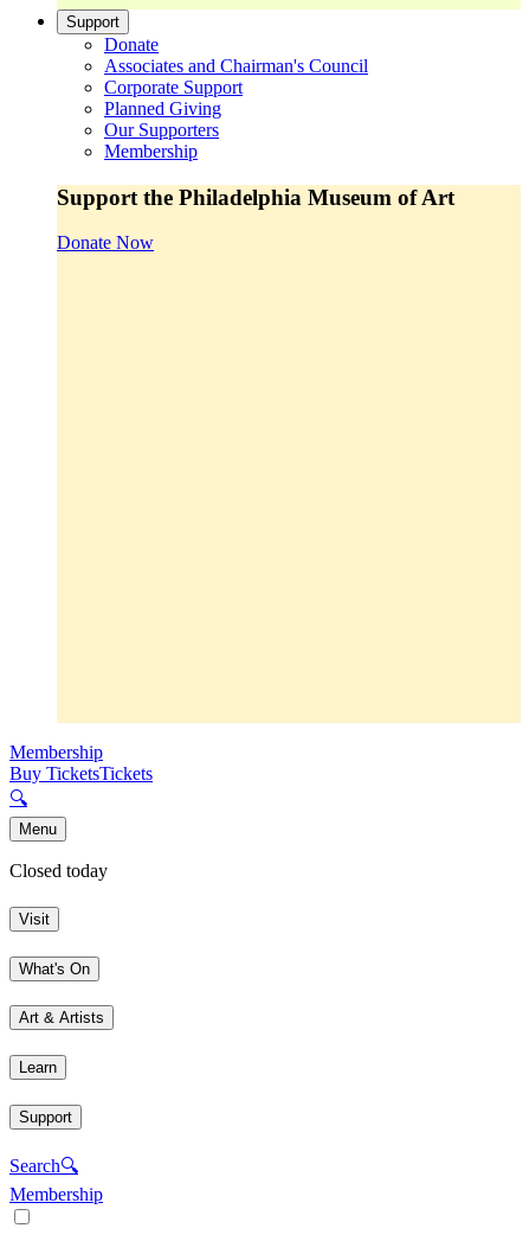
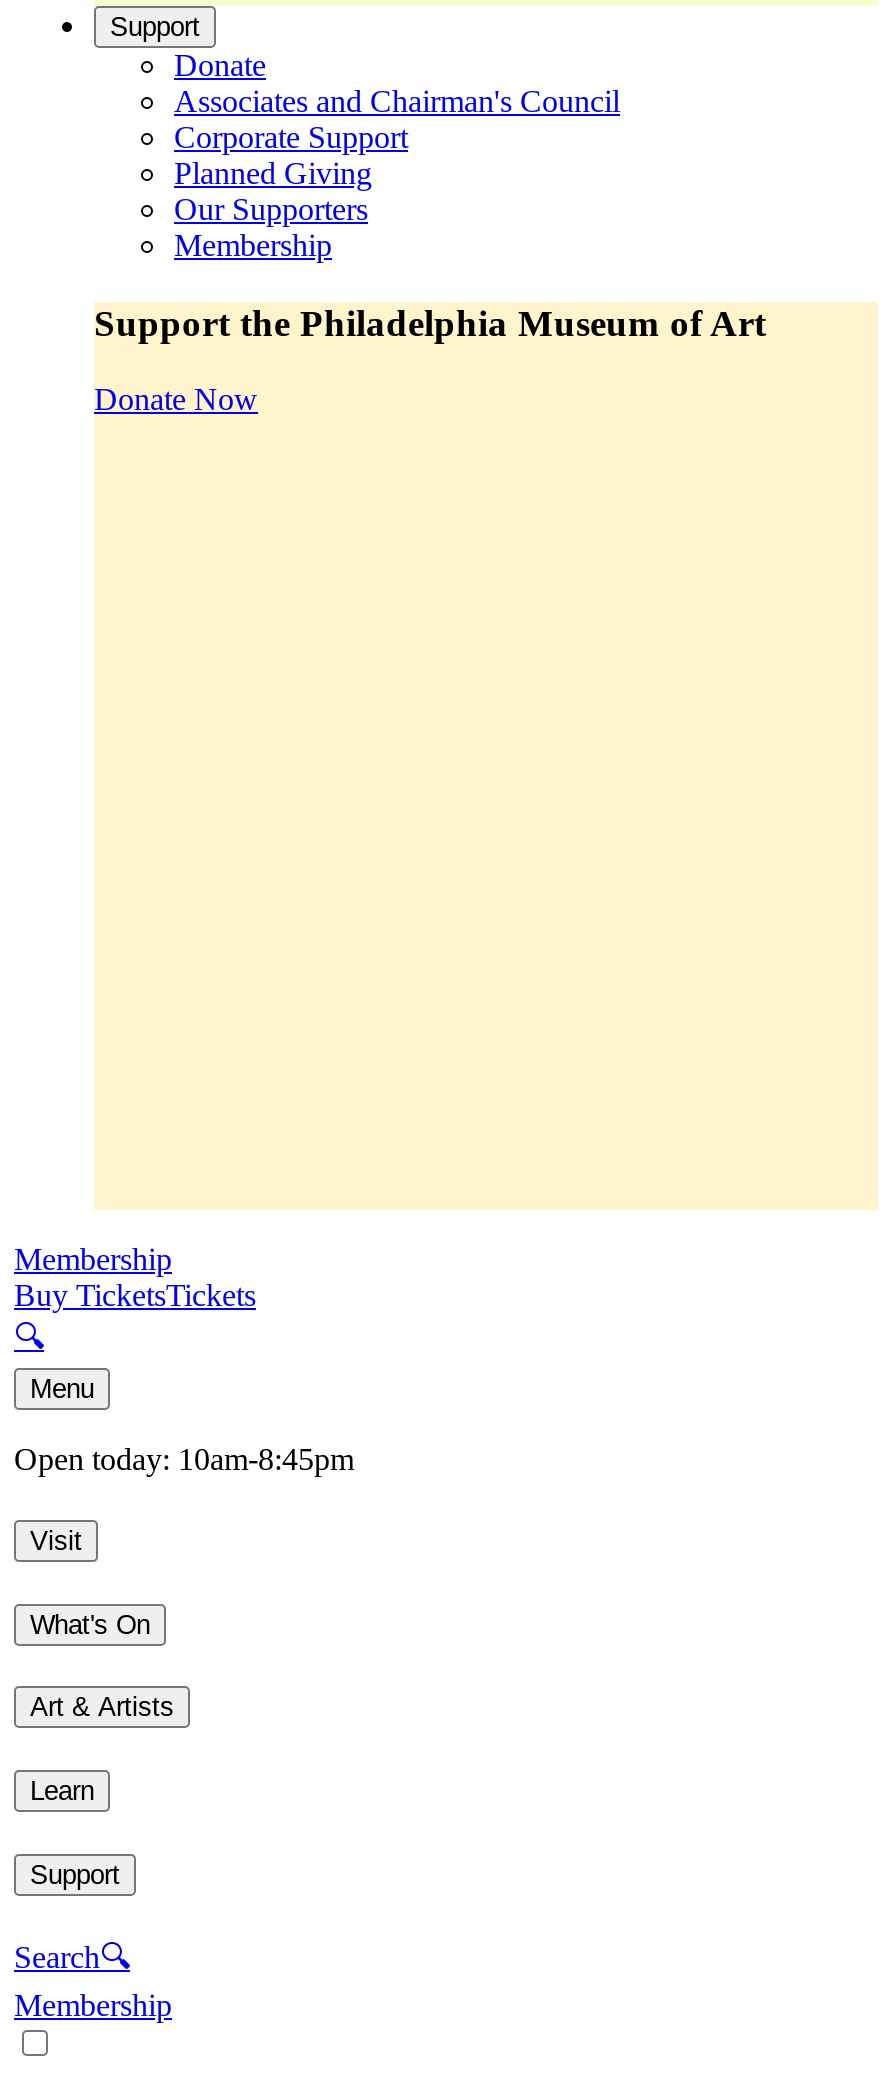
[9,861,108,881] Closed today -> [14,1443,354,1477] Open today: 10am-8:45pm

